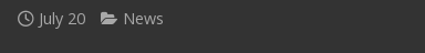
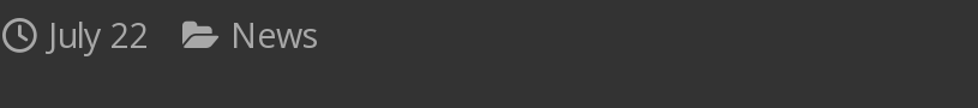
[39,8,164,29] July 20 News -> [48,13,319,58] July 22 News

